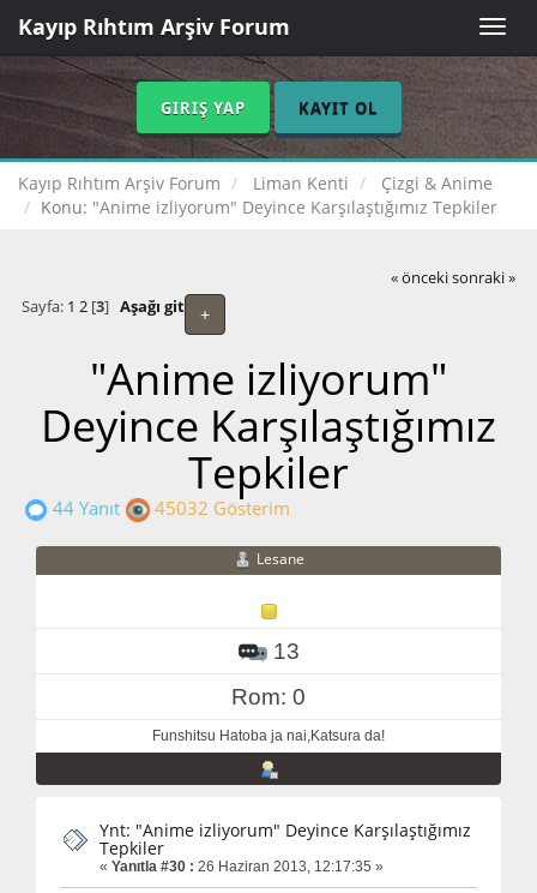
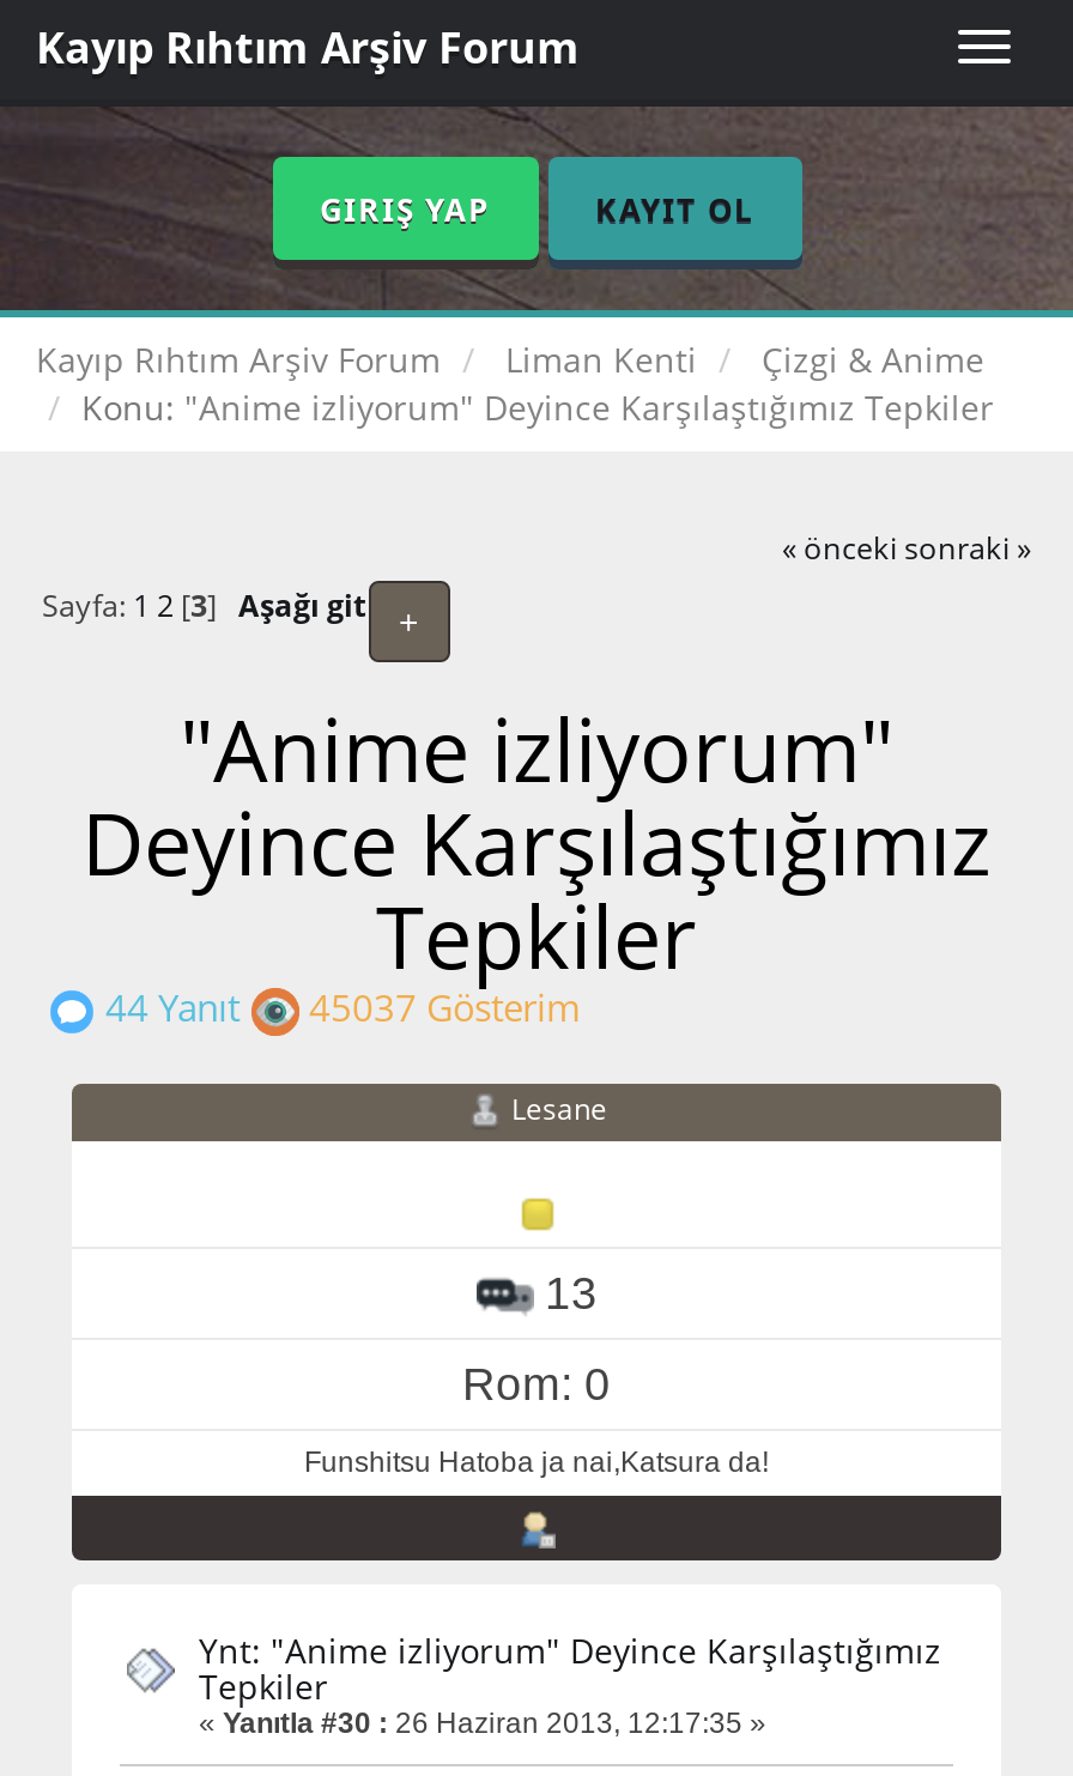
[48,496,290,521] 44 Yanıt 45032 Gösterim -> [96,983,580,1034] 44 Yanıt 45037 Gösterim

